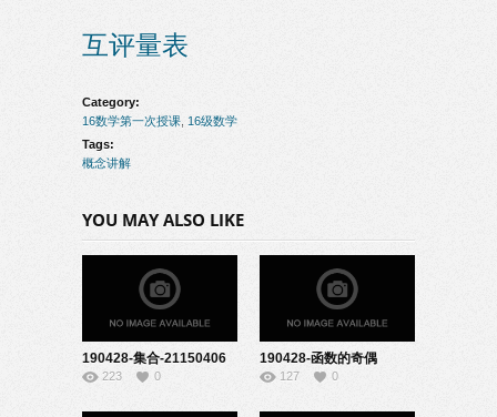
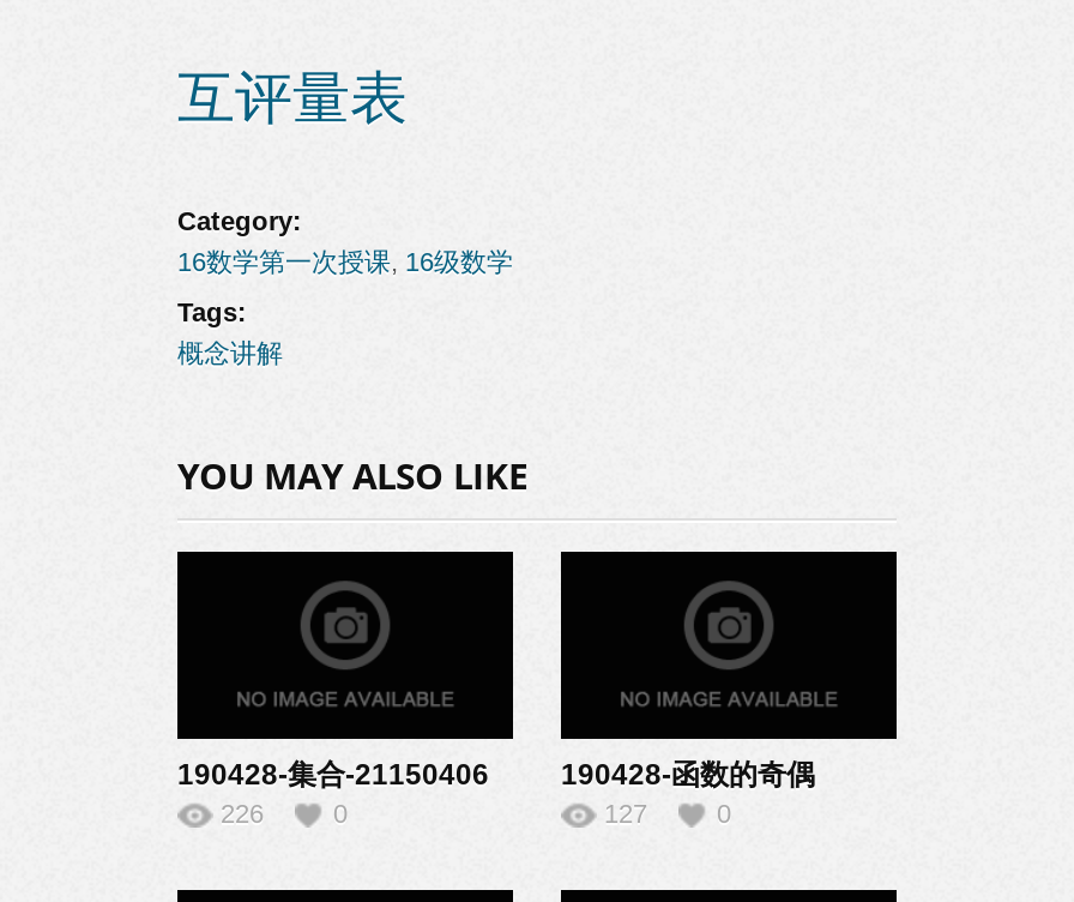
[102,369,122,383] 223 -> [221,799,264,828] 226

